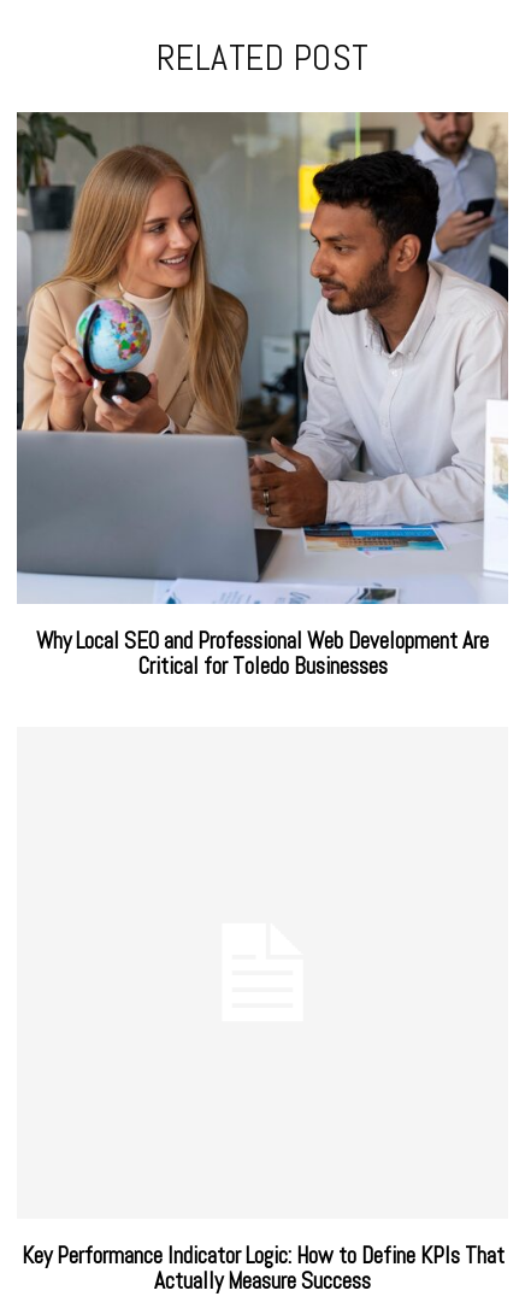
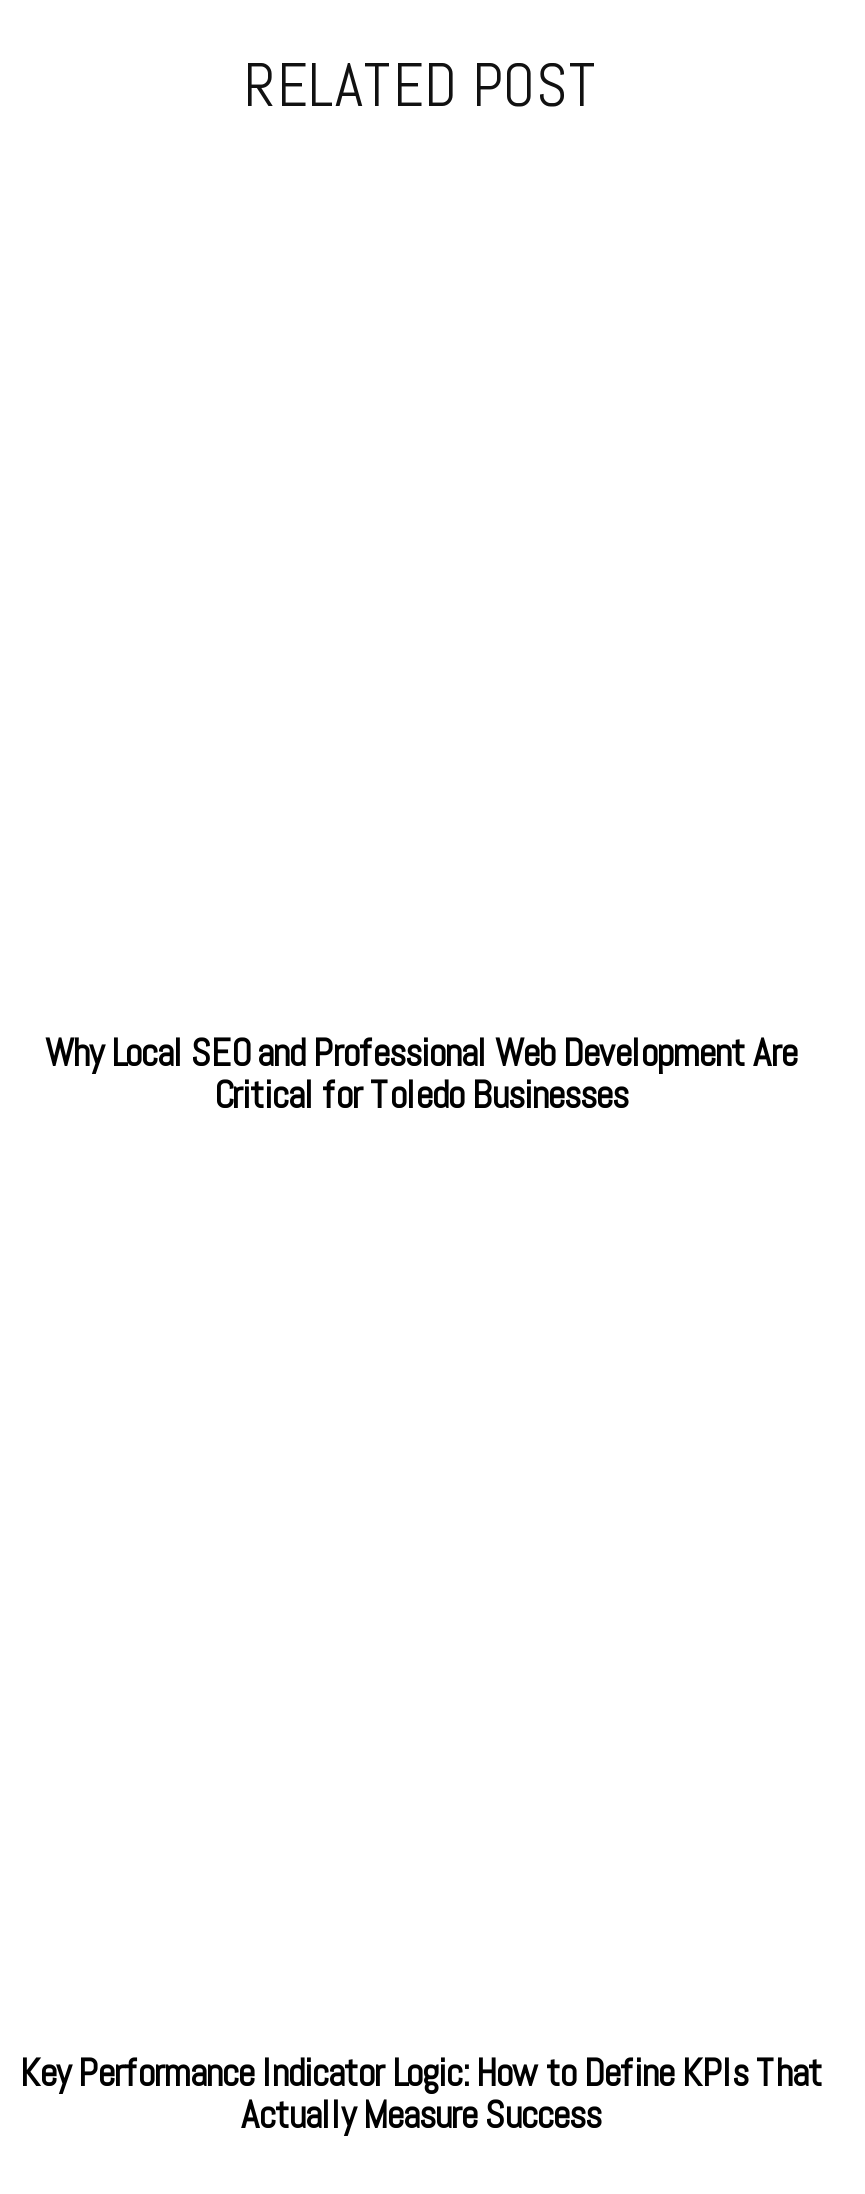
[16,111,509,605] [image] -> none

